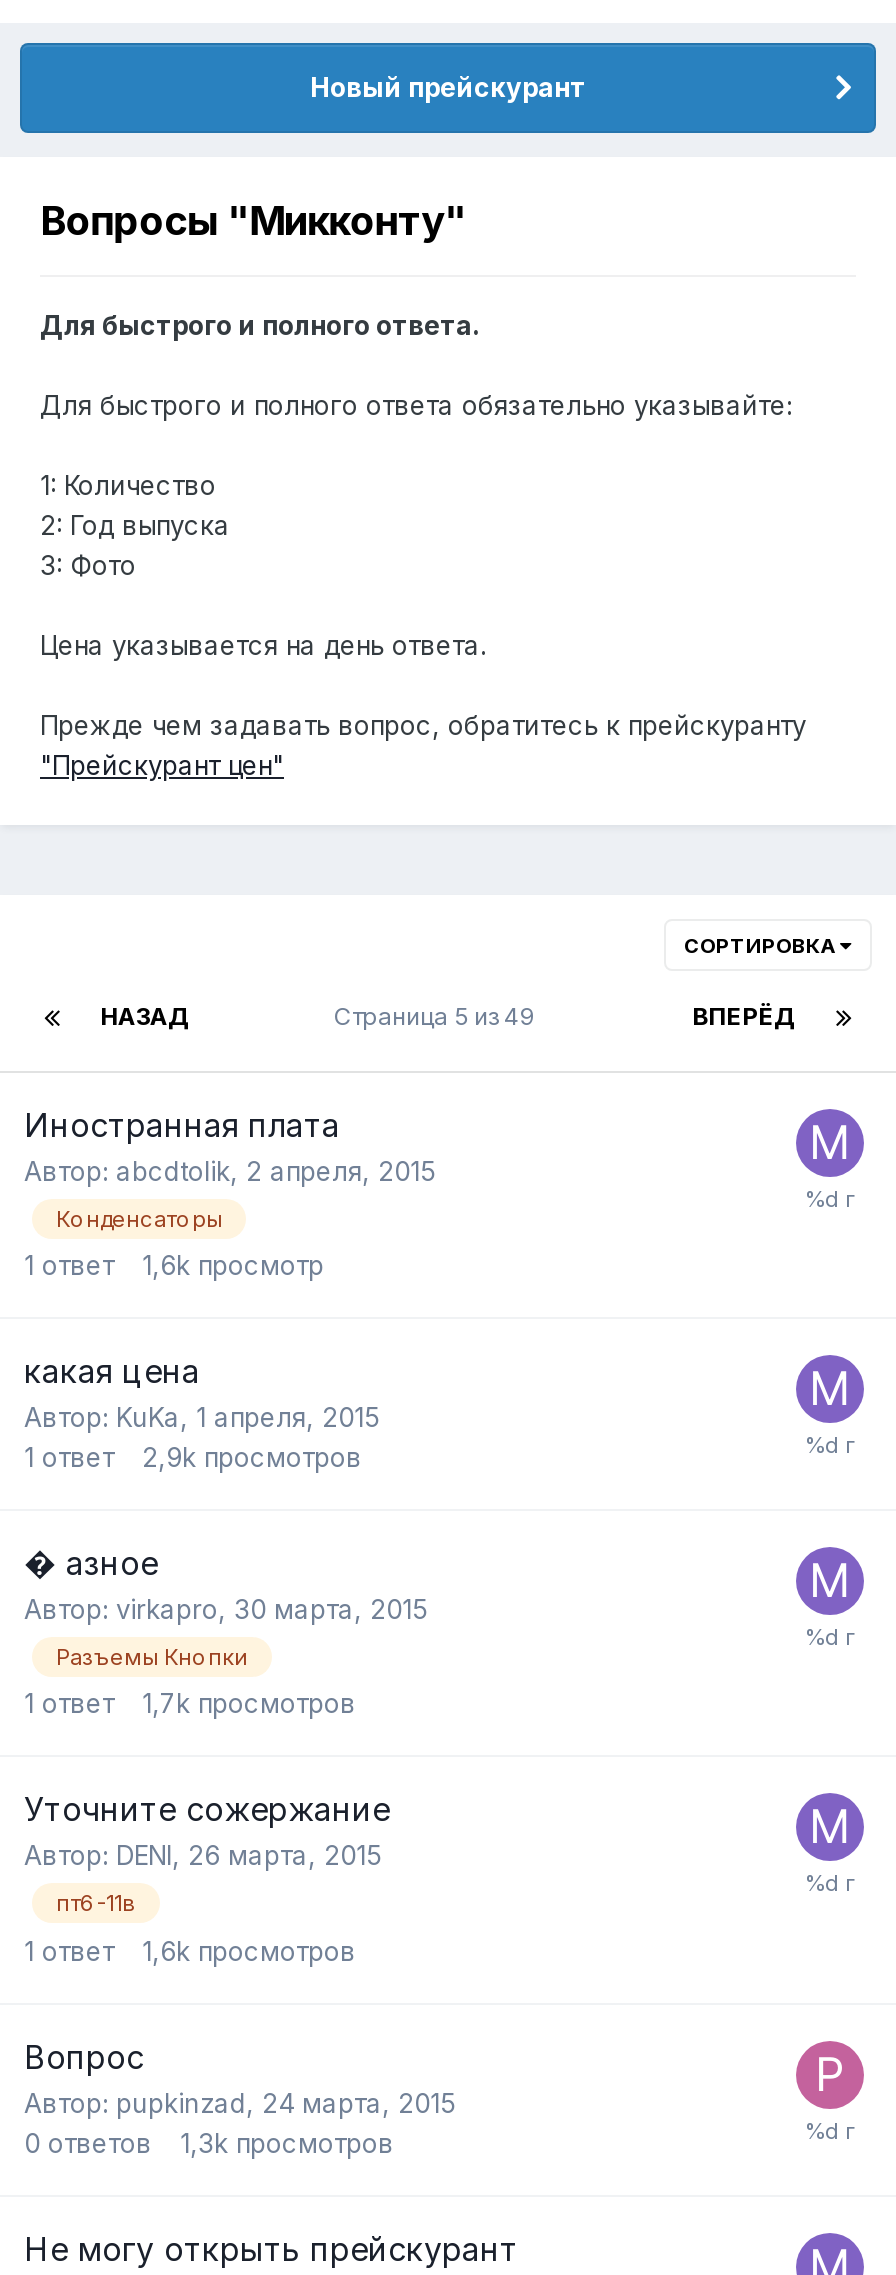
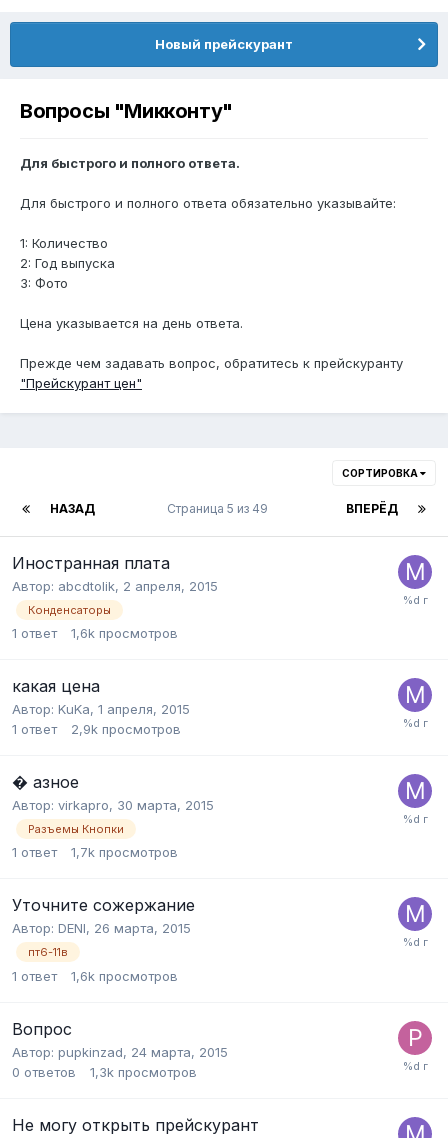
[24,1249,324,1281] 1 ответ 1,6k просмотр -> [12,625,178,641] 1 ответ 1,6k просмотров

